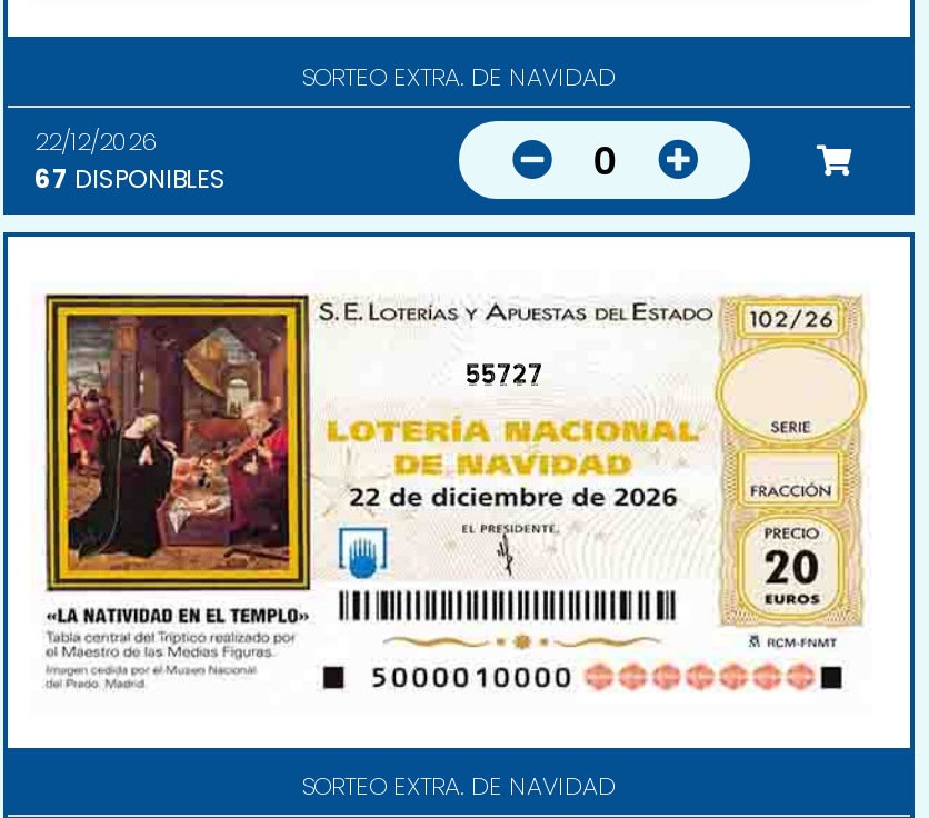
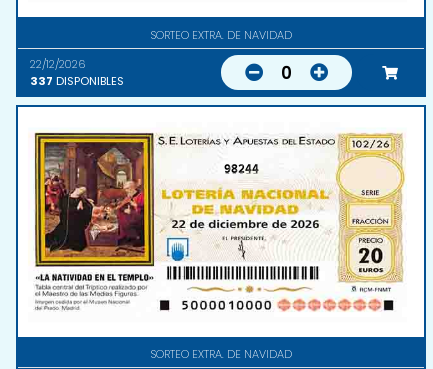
[34,160,226,195] 67 DISPONIBLES -> [30,73,124,89] 337 DISPONIBLES
[465,356,543,392] 55727 -> [224,161,259,177] 98244

